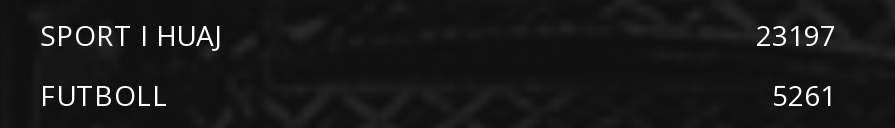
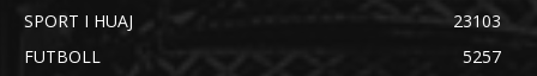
[756,16,836,54] 23197 -> [453,9,501,32] 23103
[772,76,836,114] 5261 -> [463,45,501,68] 5257

